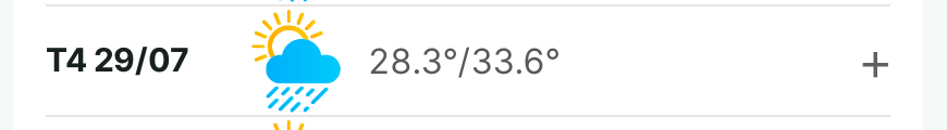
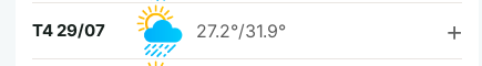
[368,39,560,82] 28.3°/33.6° -> [196,20,286,42] 27.2°/31.9°

